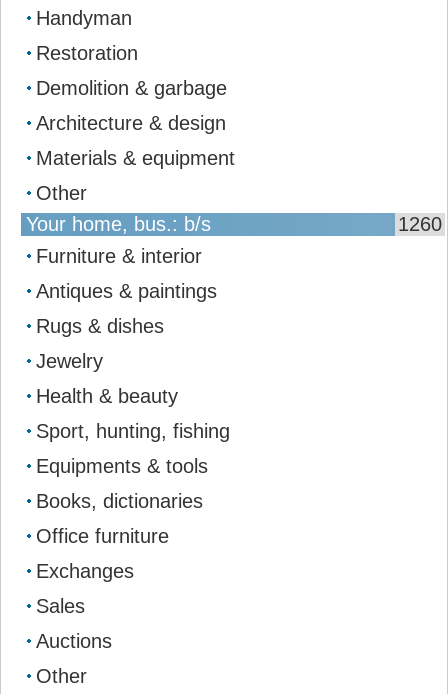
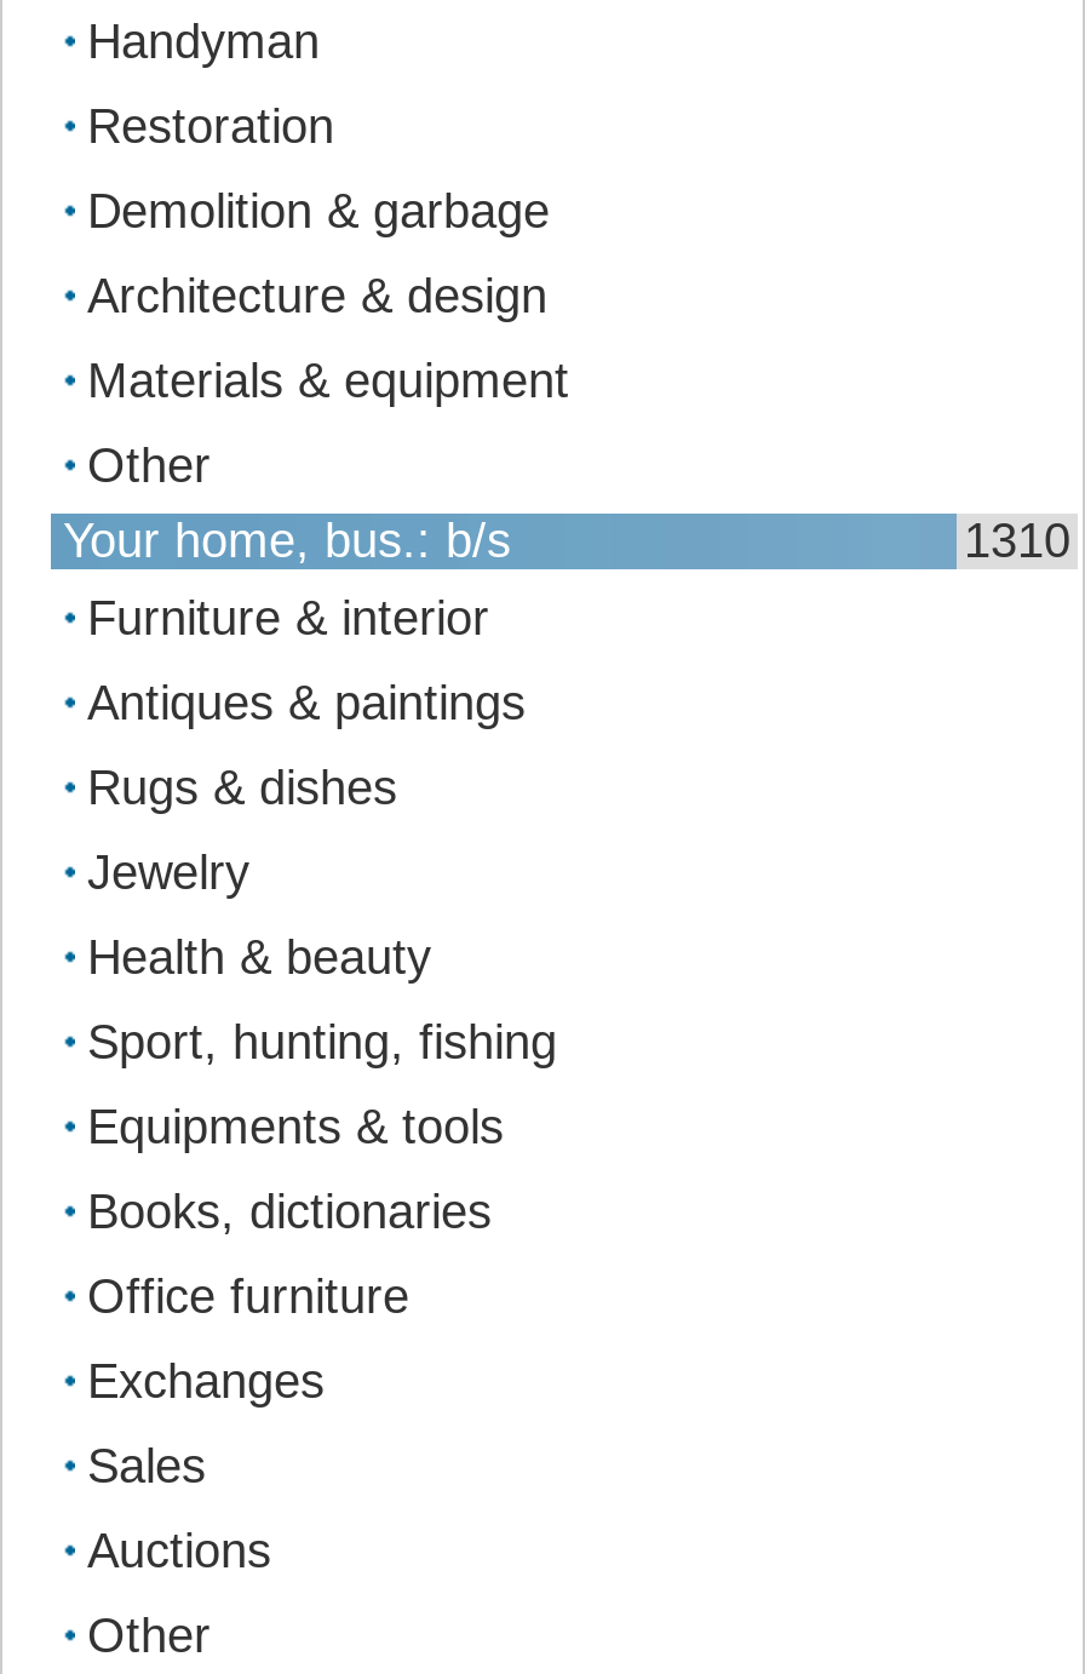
[398,213,442,235] 1260 -> [964,514,1070,567] 1310

